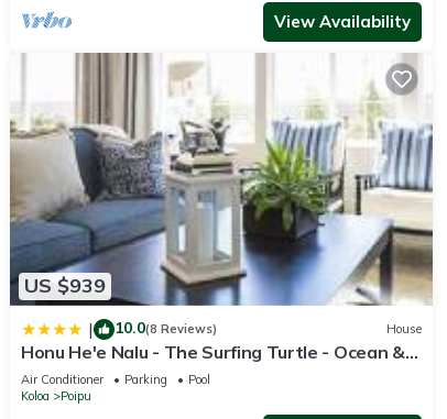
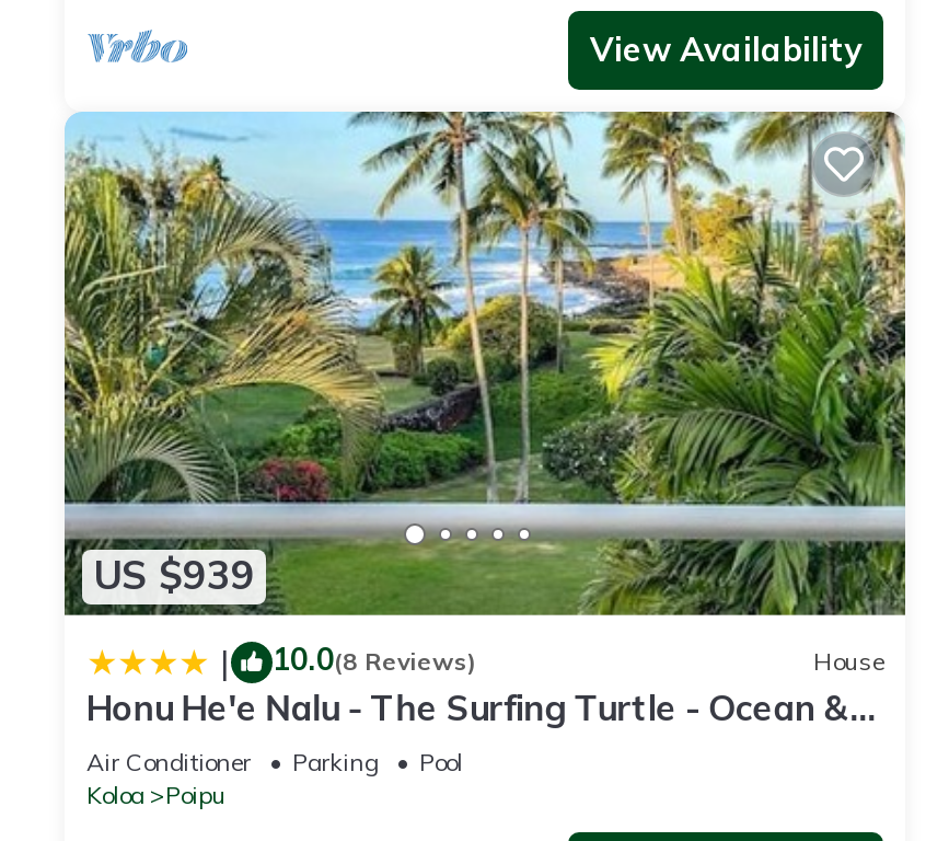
[10,52,434,307] [image] -> [62,110,907,618] [image]

